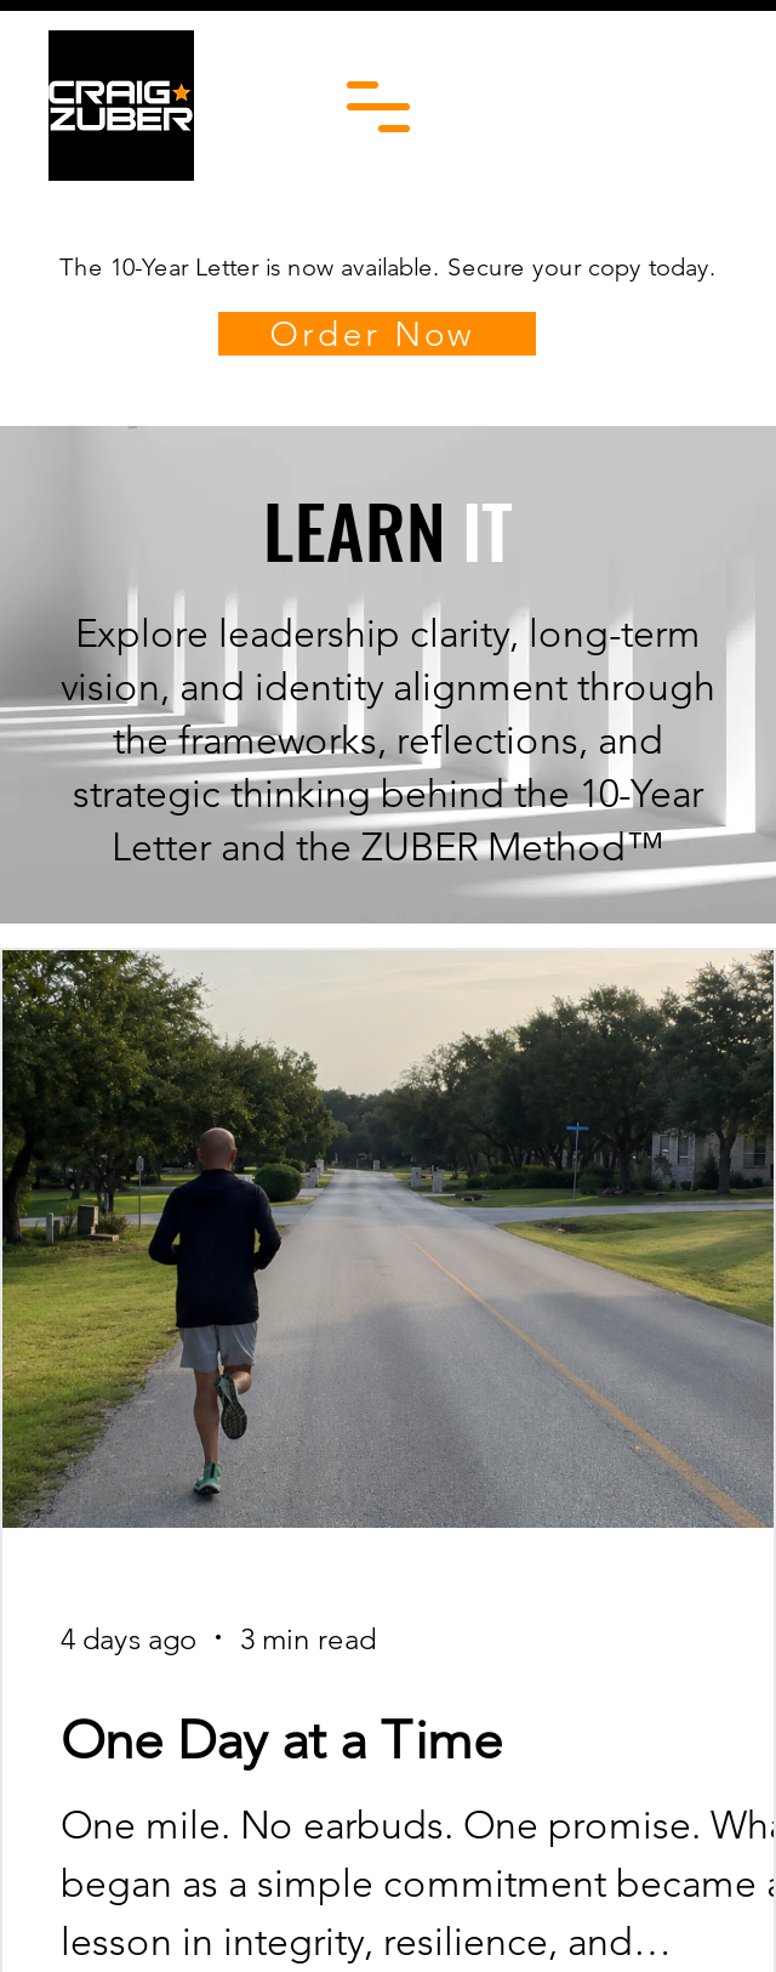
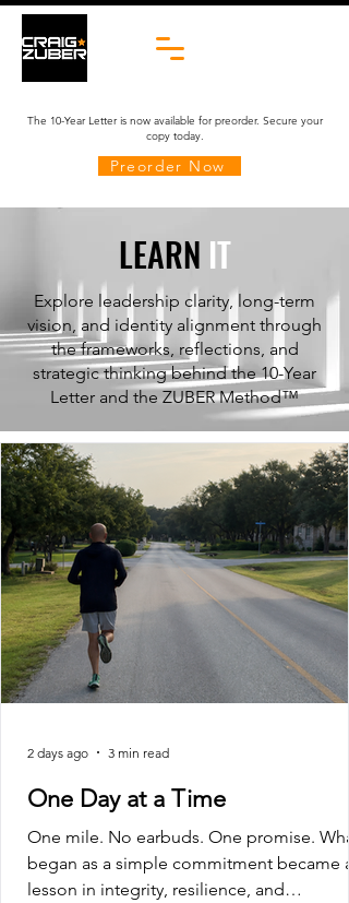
[59,251,717,283] The 10-Year Letter is now available. Secure your copy today. -> [27,114,322,143] The 10-Year Letter is now available for preorder. Secure your | copy today.
[270,312,475,356] Order Now -> [110,156,225,176] Preorder Now
[61,1619,376,1655] 4 days ago 3 min read -> [27,744,169,761] 2 days ago 3 min read

